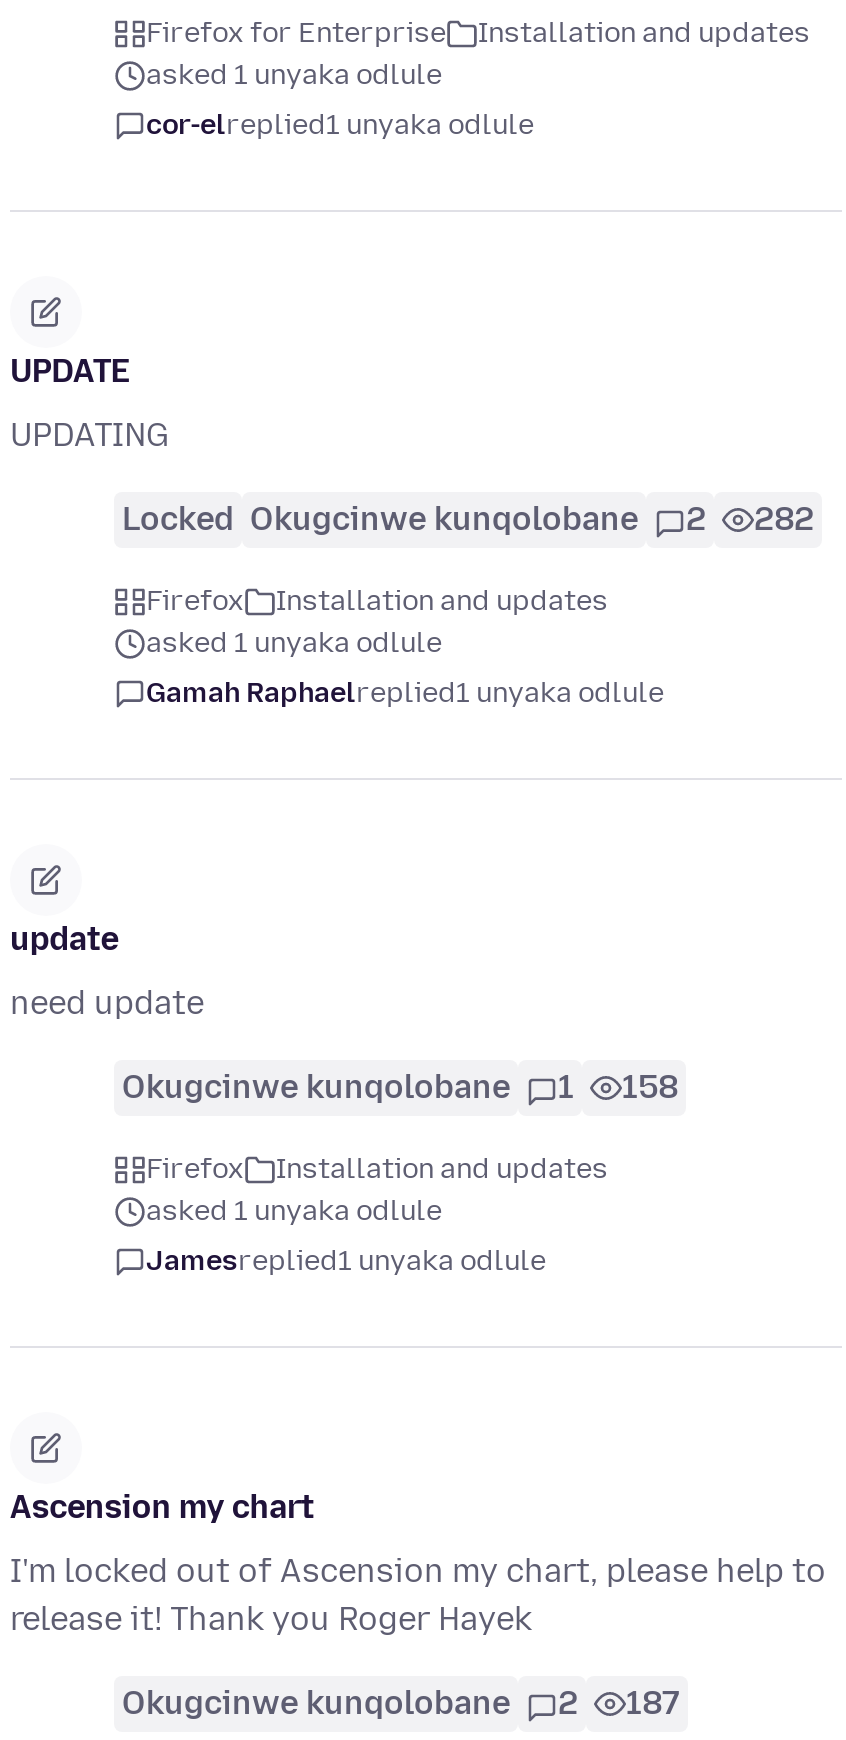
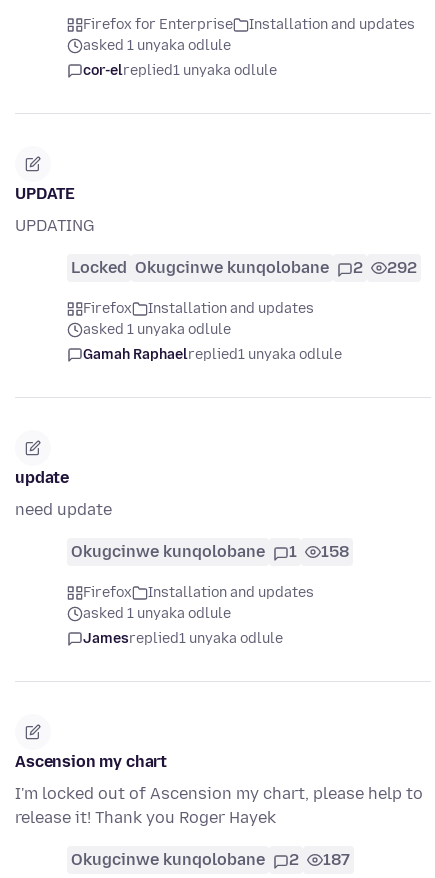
[122,501,814,539] Locked Okugcinwe kunqolobane 2 282 -> [71,258,417,277] Locked Okugcinwe kunqolobane 2 292

